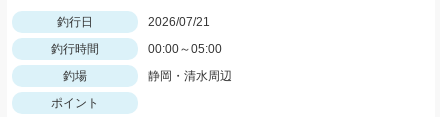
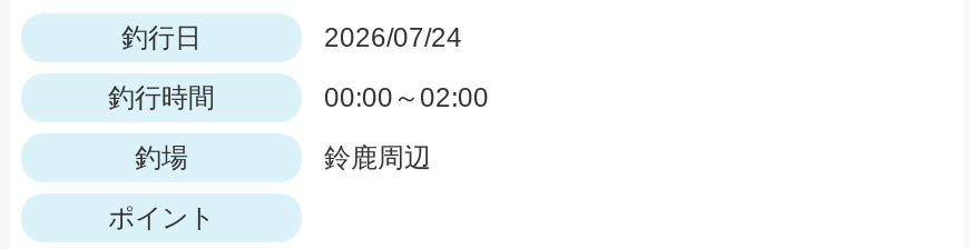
[148,15,210,29] 2026/07/21 -> [324,22,462,53] 2026/07/24
[148,42,222,56] 00:00～05:00 -> [324,82,489,113] 00:00～02:00
[148,69,232,83] 静岡・清水周辺 -> [324,142,431,173] 鈴鹿周辺

